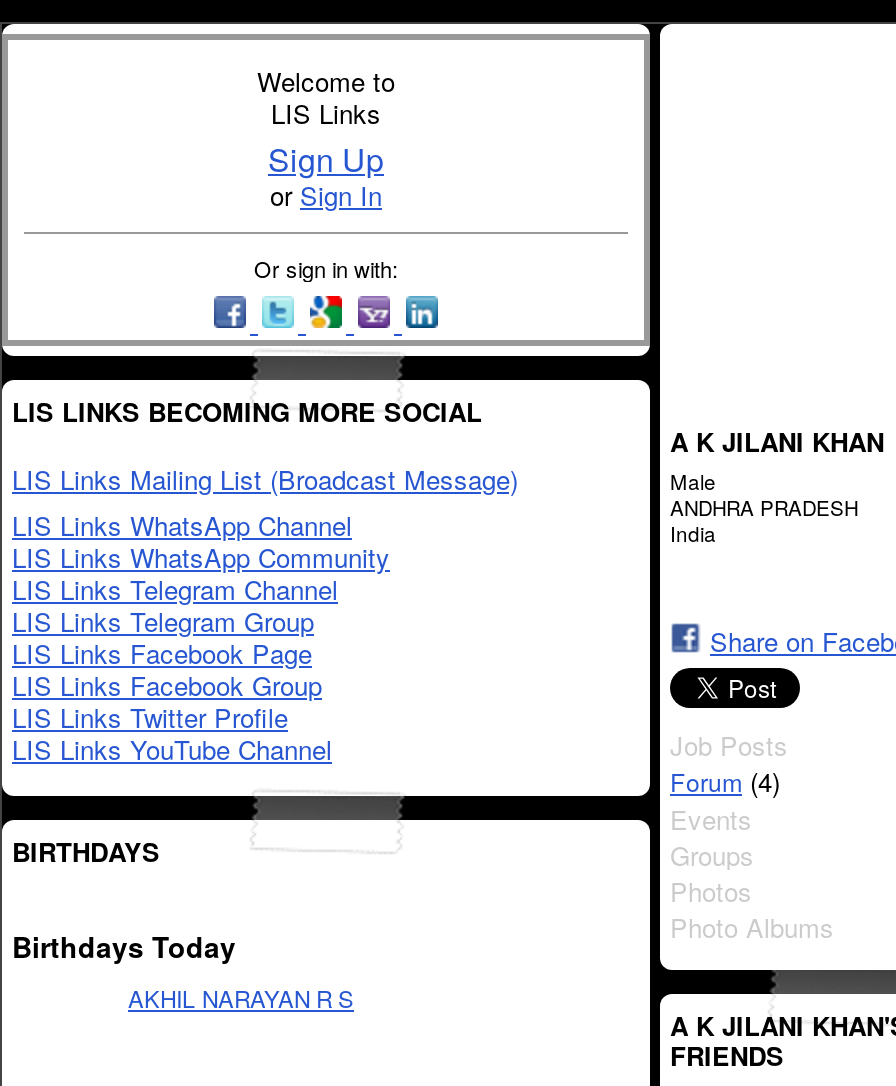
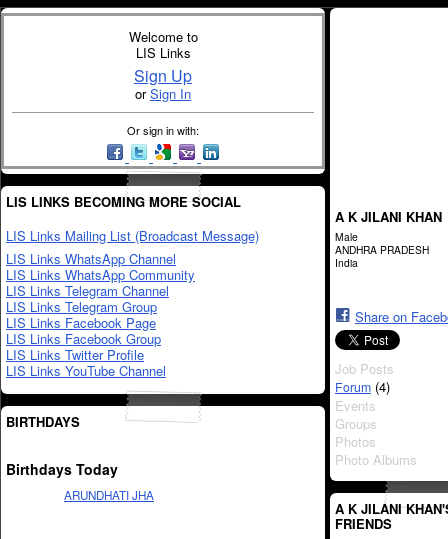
[128,982,354,1014] AKHIL NARAYAN R S -> [64,487,154,503] ARUNDHATI JHA

